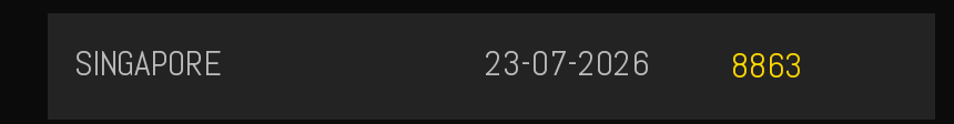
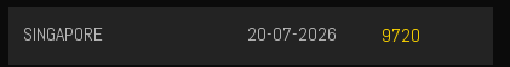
[485,42,649,86] 23-07-2026 -> [247,23,337,47] 20-07-2026
[731,43,802,87] 8863 -> [382,23,420,47] 9720

